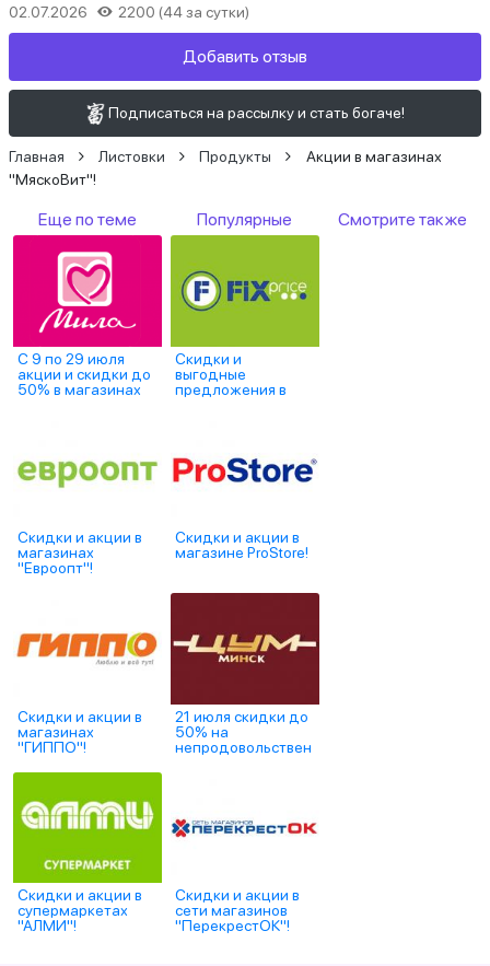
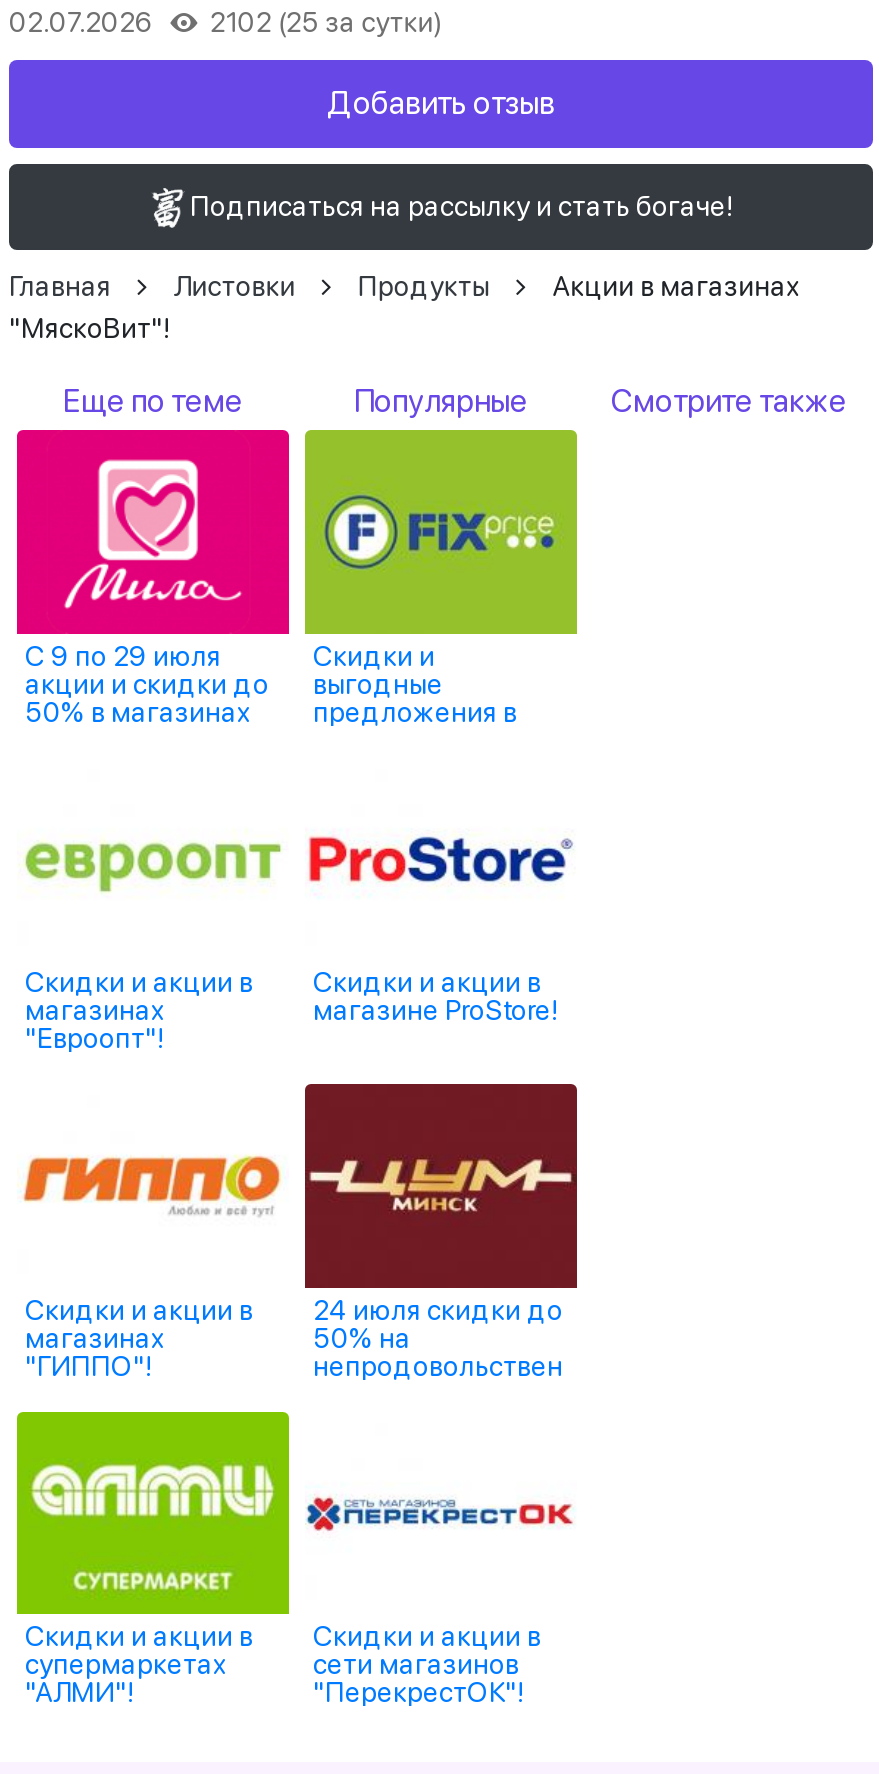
[9,3,250,21] 02.07.2026 2200 (44 за сутки) -> [9,6,441,38] 02.07.2026 2102 (25 за сутки)
[175,707,308,725] 21 июля скидки до -> [313,1293,563,1325] 24 июля скидки до

